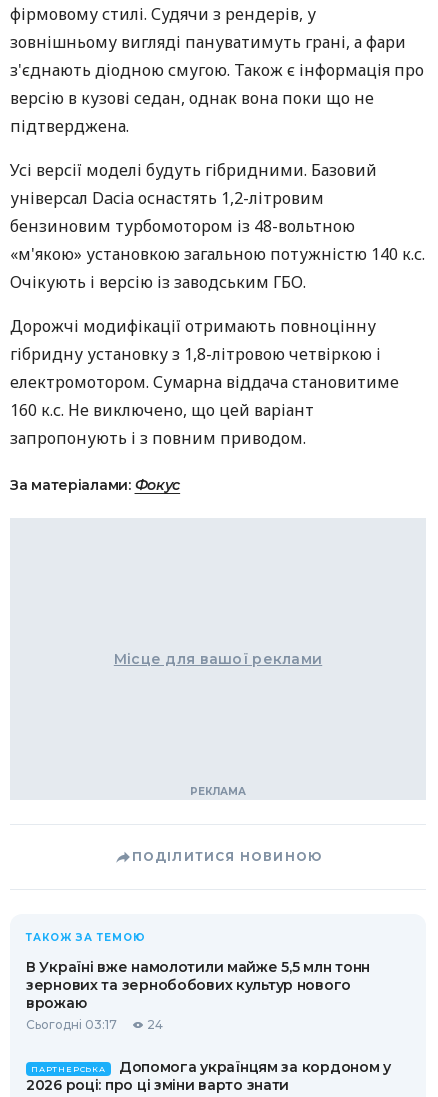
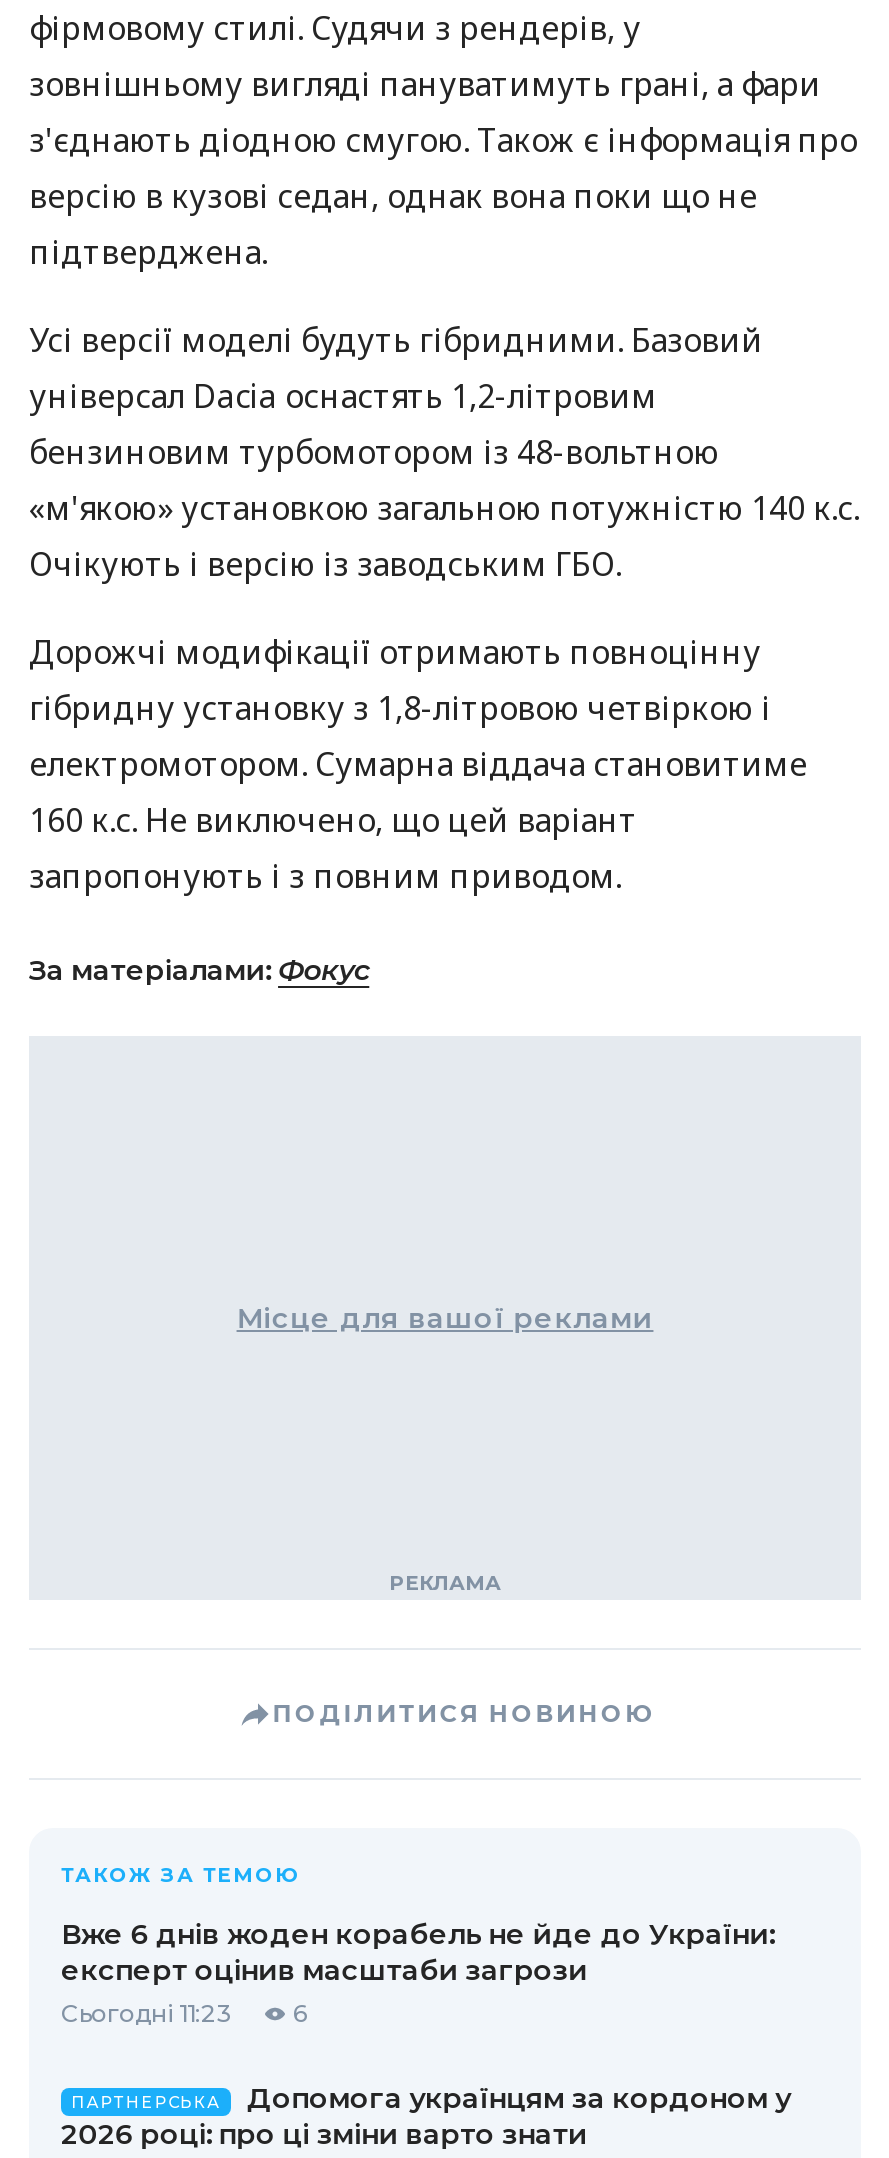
[26,958,370,1032] В Україні вже намолотили майже 5,5 млн тонн | зернових та зернобобових культур нового | врожаю | Сьогодні 03:17 | 24 -> [61,1917,774,2029] Вже 6 днів жоден корабель не йде до України: | експерт оцінив масштаби загрози | Сьогодні 11:23 | 6

